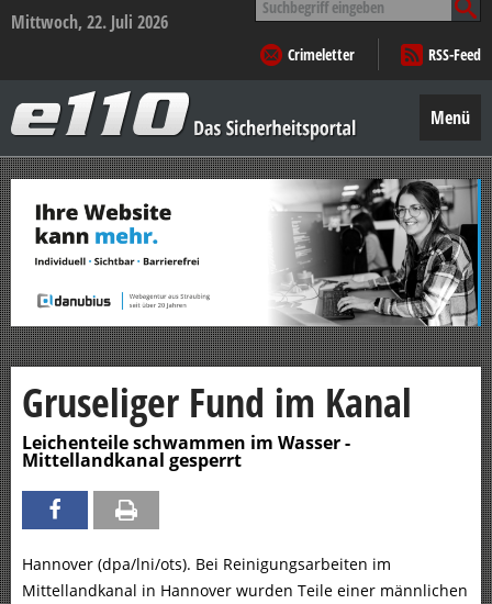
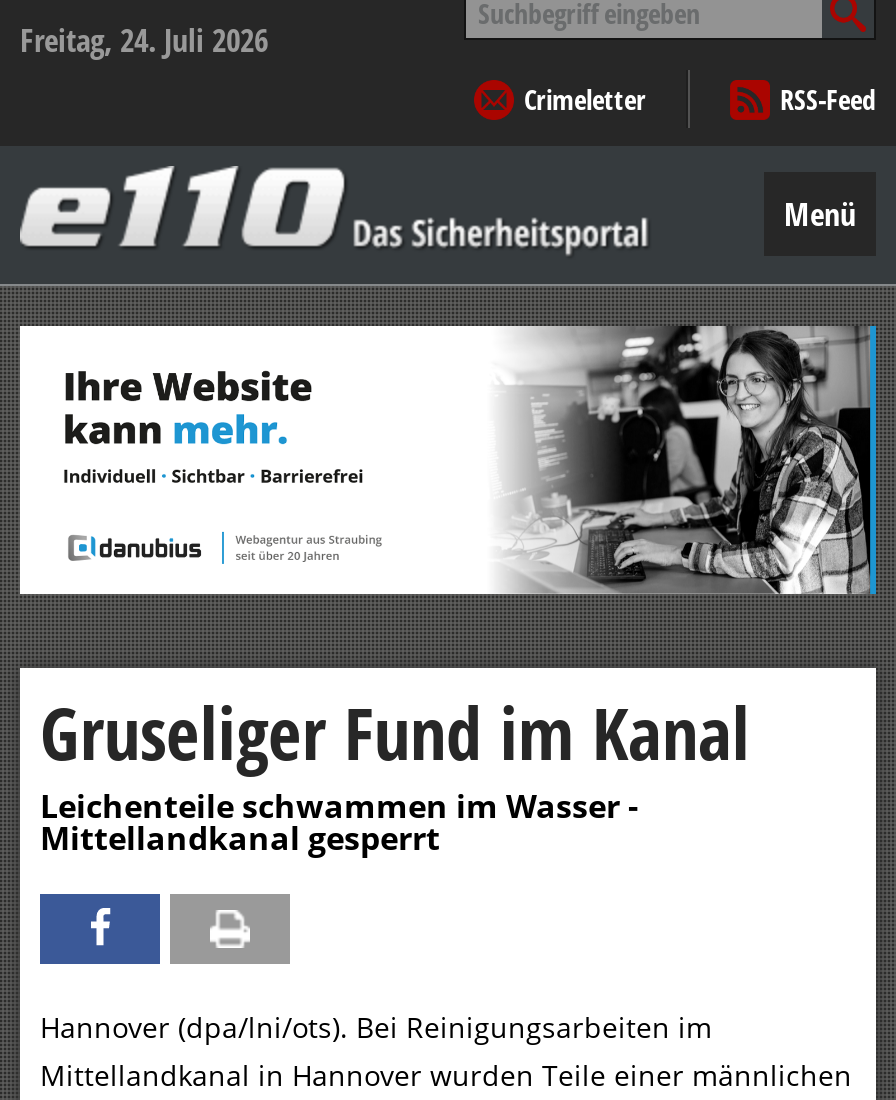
[11,10,168,34] Mittwoch, 22. Juli 2026 -> [20,18,268,62] Freitag, 24. Juli 2026

